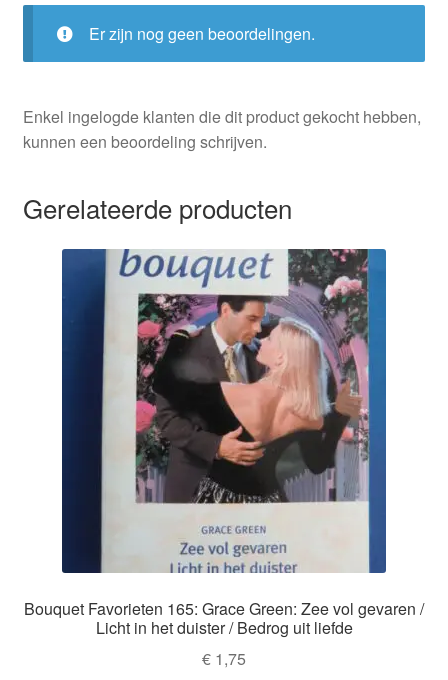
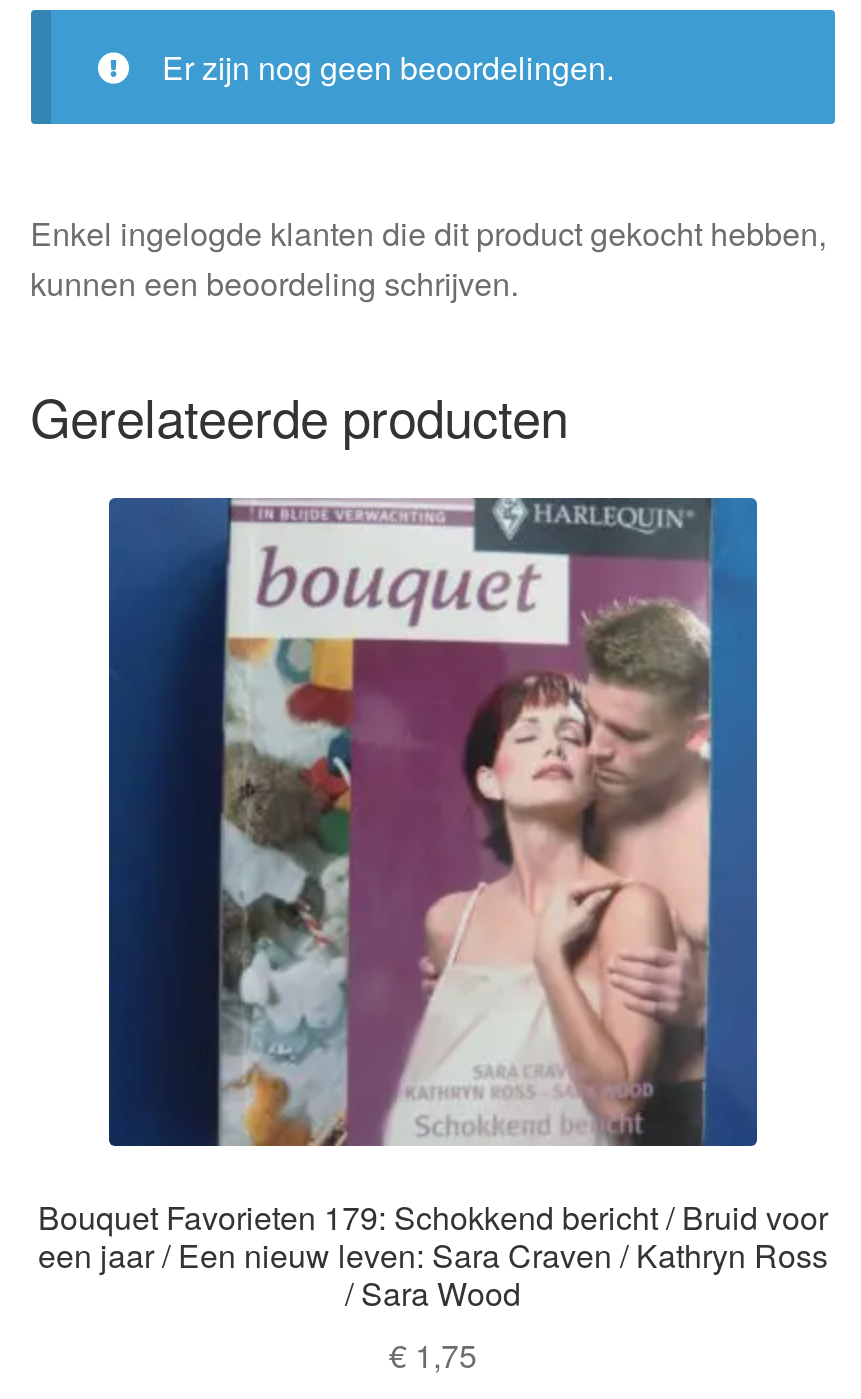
[24,248,424,639] [image] | Bouquet Favorieten 165: Grace Green: Zee vol gevaren / | Licht in het duister / Bedrog uit liefde -> [38,496,828,1316] [image] | Bouquet Favorieten 179: Schokkend bericht / Bruid voor | een jaar / Een nieuw leven: Sara Craven / Kathryn Ross | / Sara Wood

